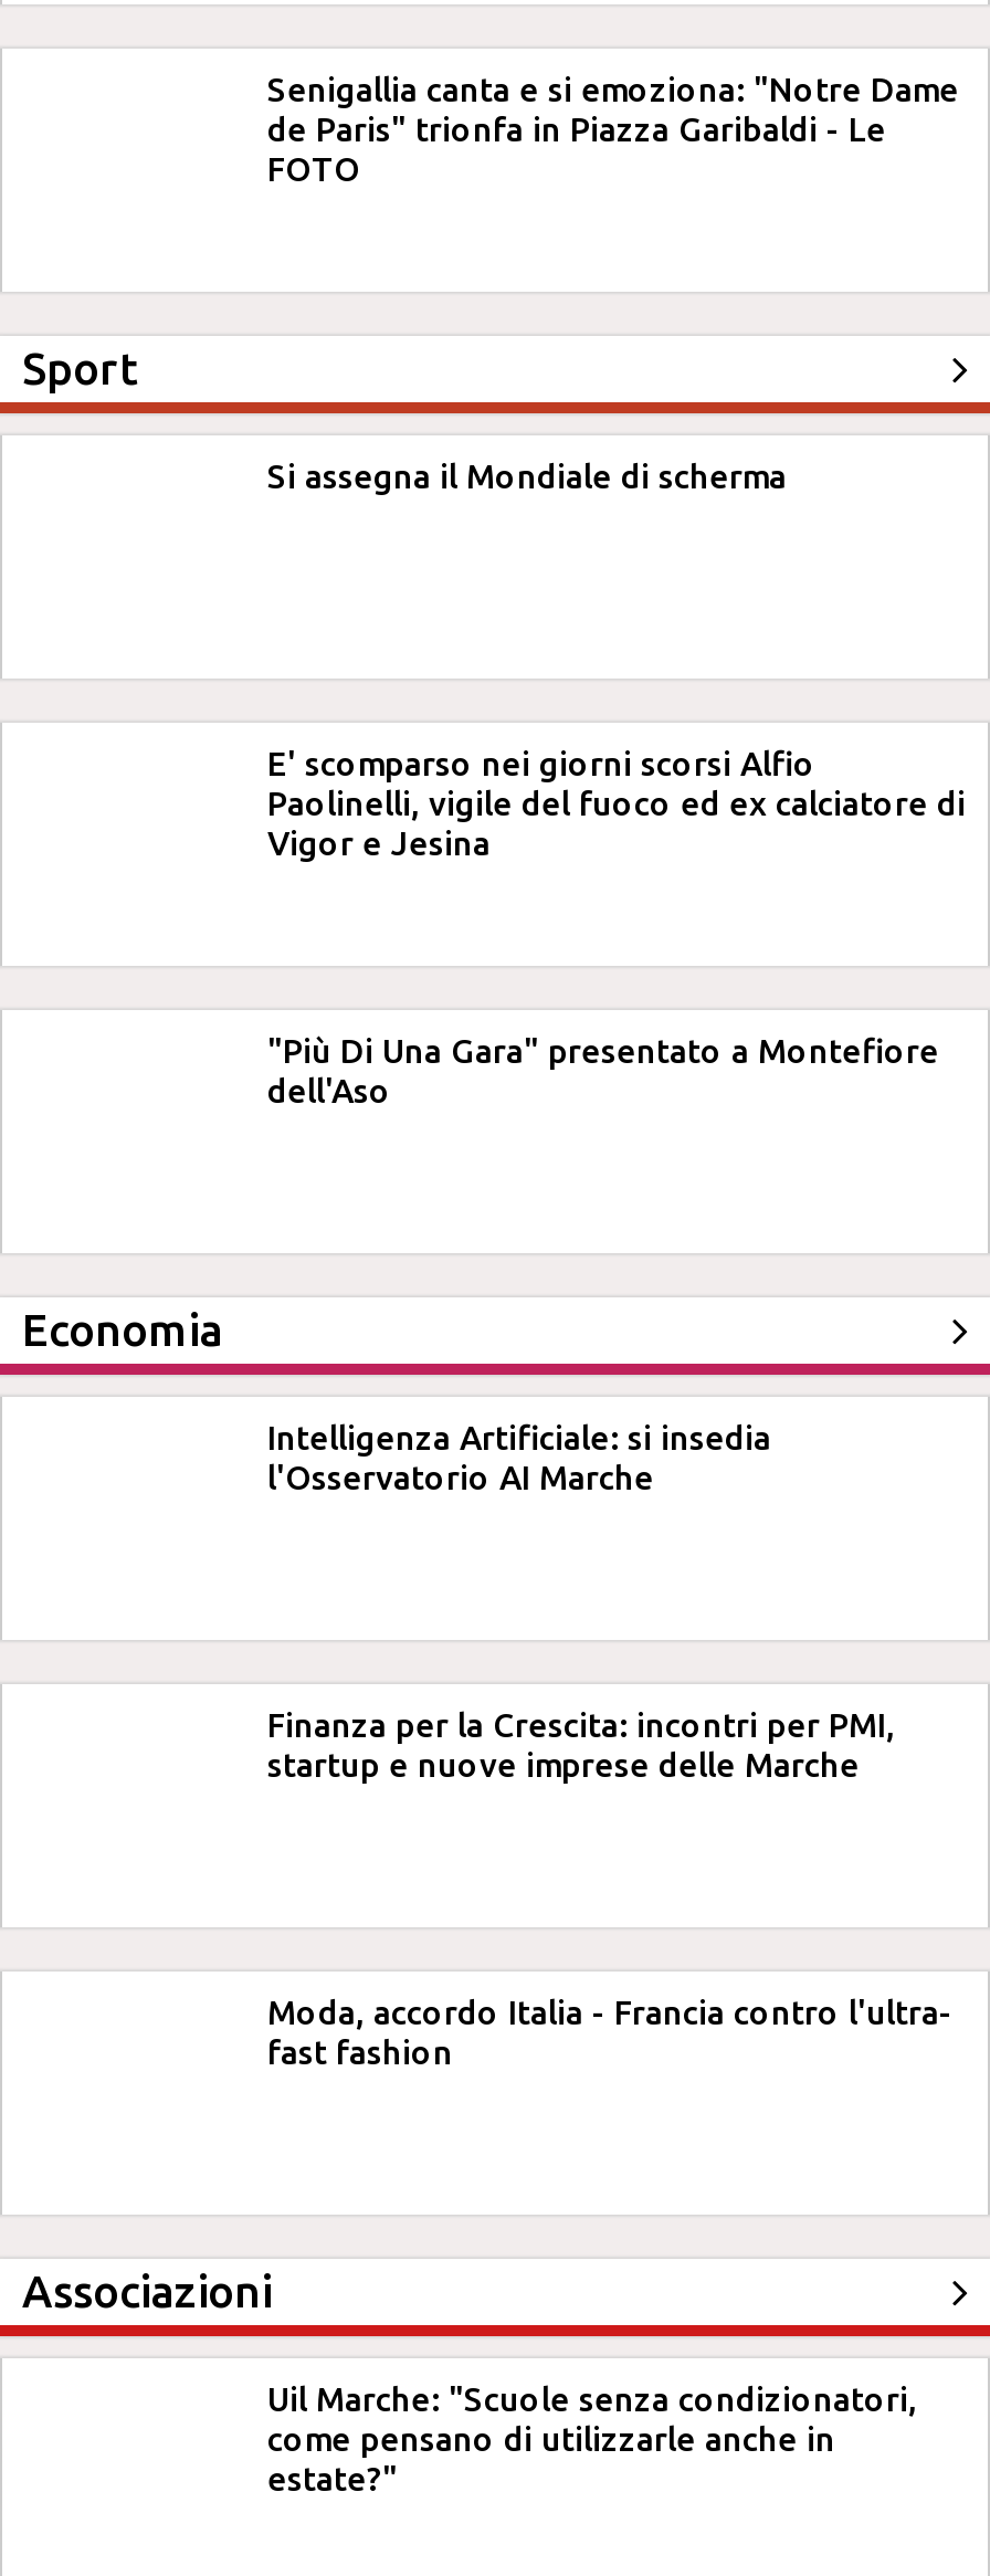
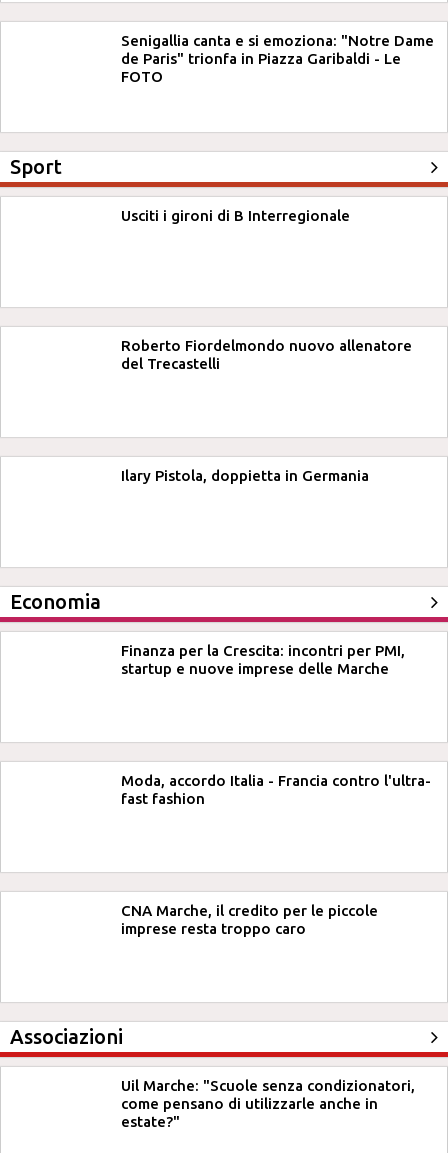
[267,458,787,495] Si assegna il Mondiale di scherma -> [121,207,350,224] Usciti i gironi di B Interregionale
[267,745,966,862] E' scomparso nei giorni scorsi Alfio | Paolinelli, vigile del fuoco ed ex calciatore di | Vigor e Jesina -> [121,337,412,372] Roberto Fiordelmondo nuovo allenatore | del Trecastelli
[267,1032,939,1110] "Più Di Una Gara" presentato a Montefiore | dell'Aso -> [121,467,369,484] Ilary Pistola, doppietta in Germania
[267,1419,771,1496] Intelligenza Artificiale: si insedia | l'Osservatorio AI Marche -> none
moved [267,1706,952,2071] -> [121,642,431,807]: Finanza per la Crescita: incontri per PMI, | startup e nuove imprese delle Marche | Moda, accordo Italia - Francia contro l'ultra- | fast fashion
none -> [121,902,378,937] CNA Marche, il credito per le piccole | imprese resta troppo caro

